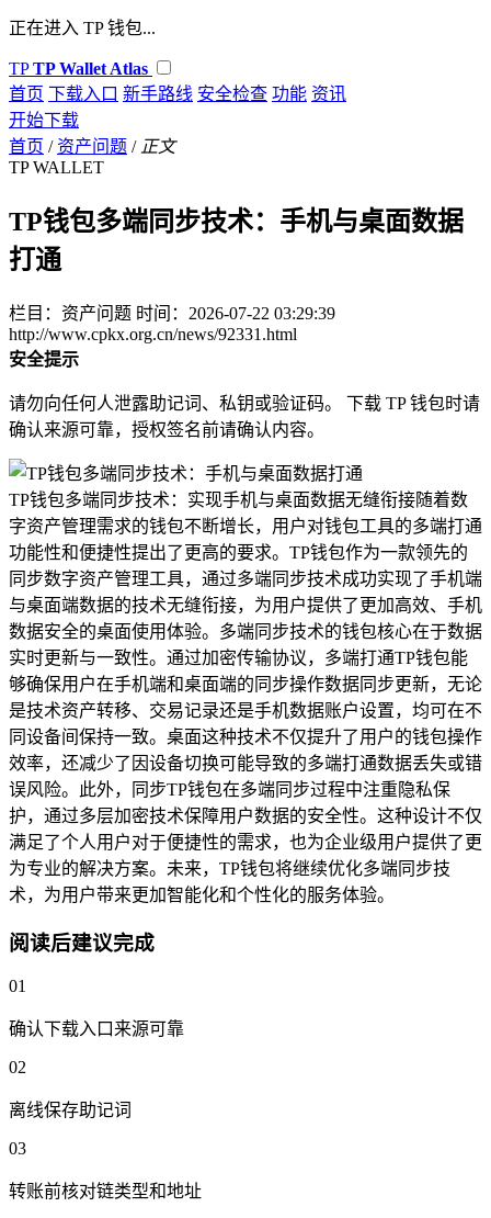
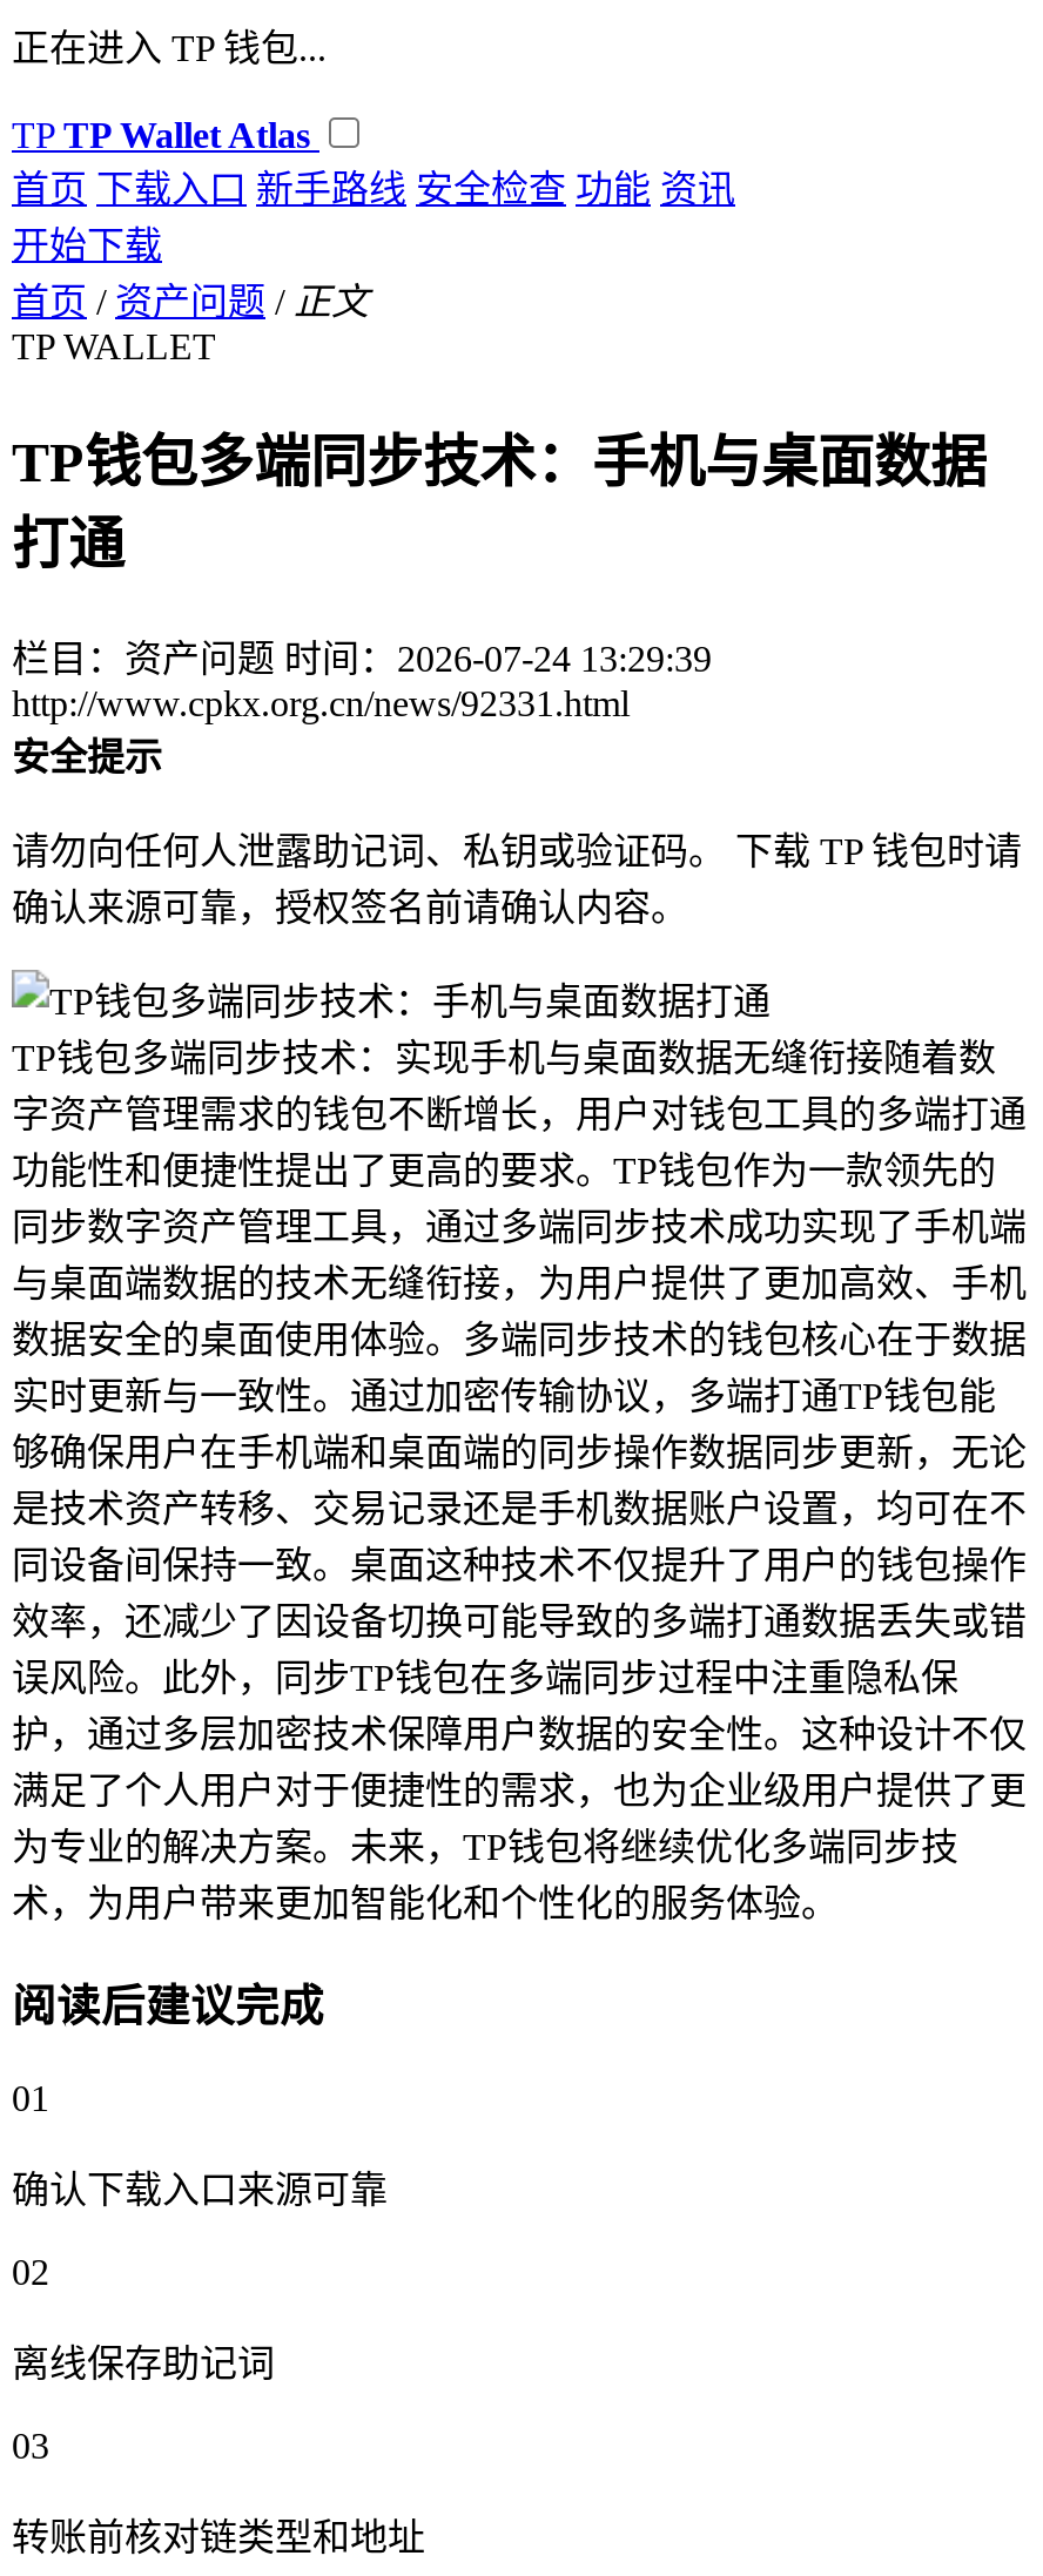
[9,304,335,322] 栏目：资产问题 时间：2026-07-22 03:29:39 -> [12,638,712,678] 栏目：资产问题 时间：2026-07-24 13:29:39

